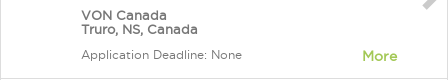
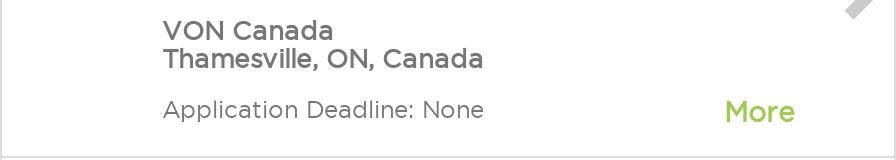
[81,22,198,36] Truro, NS, Canada -> [162,44,484,72] Thamesville, ON, Canada

